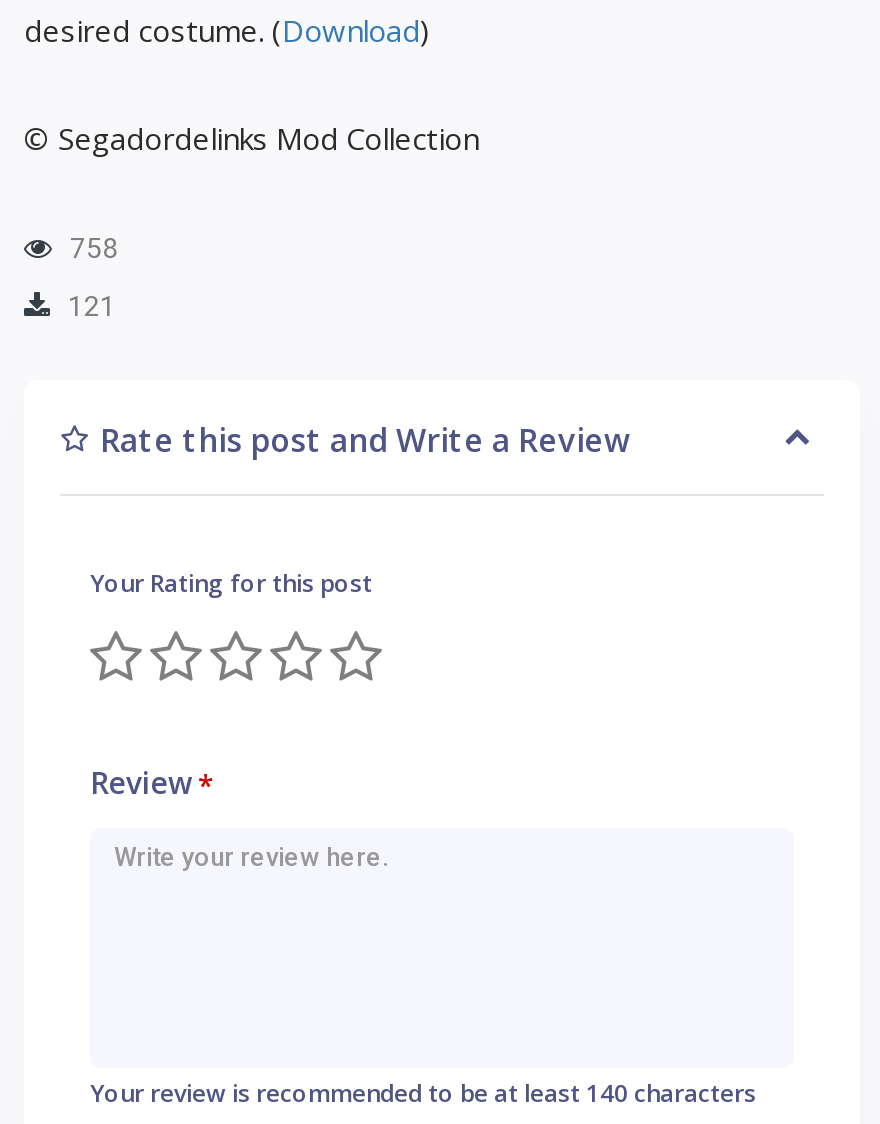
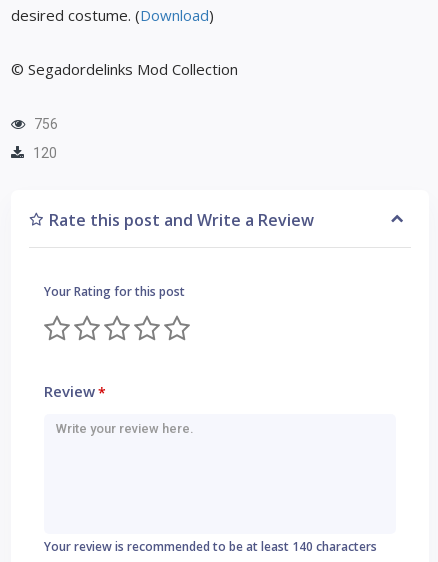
[70,232,118,264] 758 -> [34,116,58,132] 756
[68,290,116,322] 121 -> [33,145,57,161] 120

